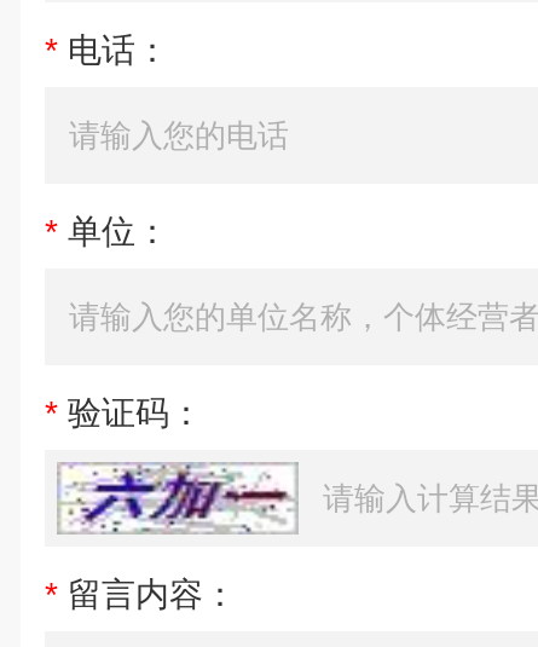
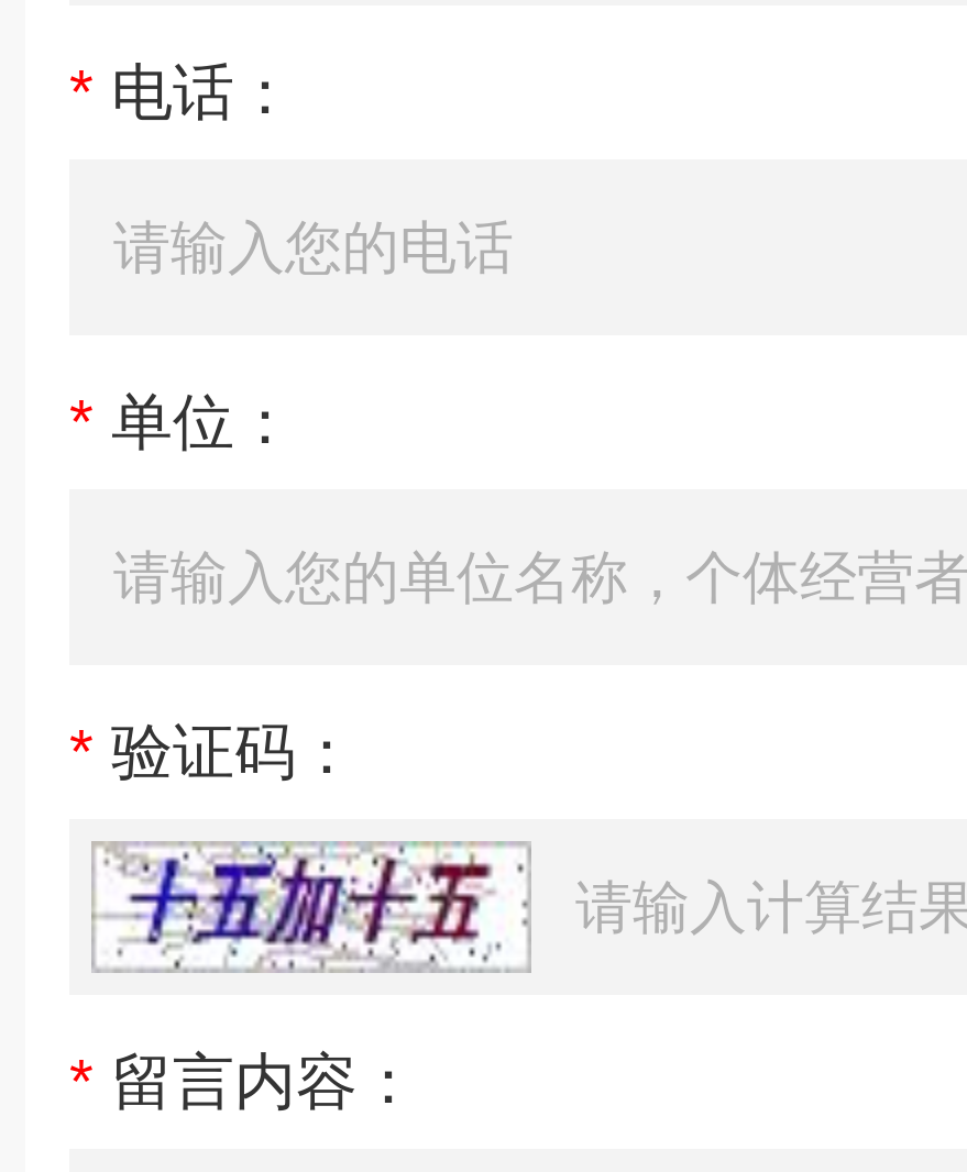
[57,462,297,533] [image] -> [91,841,527,971] [image]

